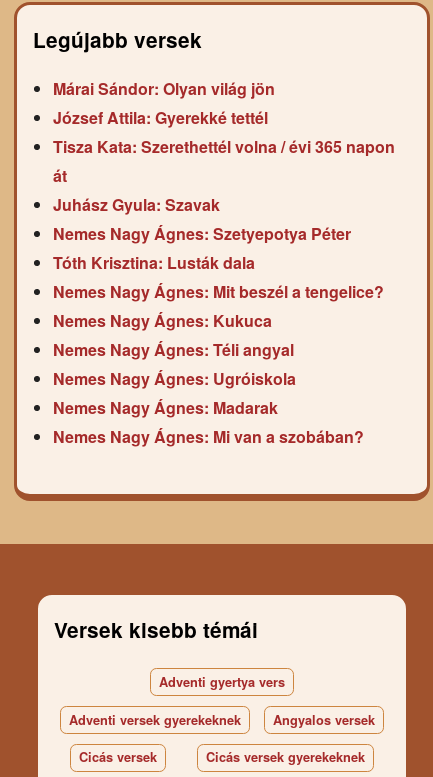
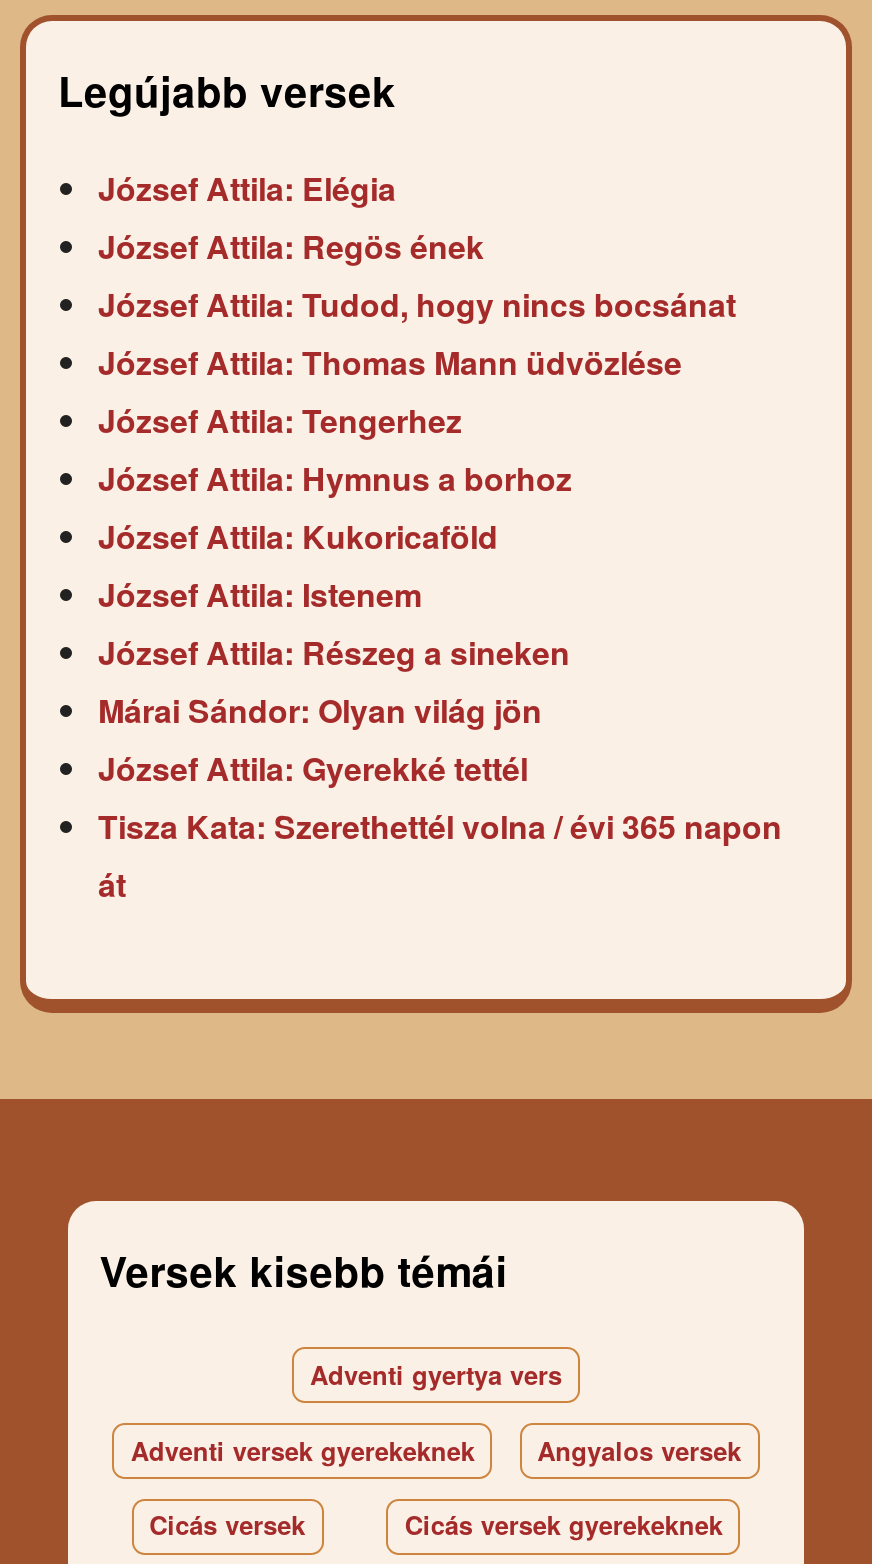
none -> [98,165,736,675] József Attila: Elégia | József Attila: Regös ének | József Attila: Tudod, hogy nincs bocsánat | József Attila: Thomas Mann üdvözlése | József Attila: Tengerhez | József Attila: Hymnus a borhoz | József Attila: Kukoricaföld | József Attila: Istenem | József Attila: Részeg a sineken
moved [53,77,395,187] -> [98,687,782,907]: Márai Sándor: Olyan világ jön | József Attila: Gyerekké tettél | Tisza Kata: Szerethettél volna / évi 365 napon | át
[53,193,384,448] Juhász Gyula: Szavak | Nemes Nagy Ágnes: Szetyepotya Péter | Tóth Krisztina: Lusták dala | Nemes Nagy Ágnes: Mit beszél a tengelice? | Nemes Nagy Ágnes: Kukuca | Nemes Nagy Ágnes: Téli angyal | Nemes Nagy Ágnes: Ugróiskola | Nemes Nagy Ágnes: Madarak | Nemes Nagy Ágnes: Mi van a szobában? -> none

